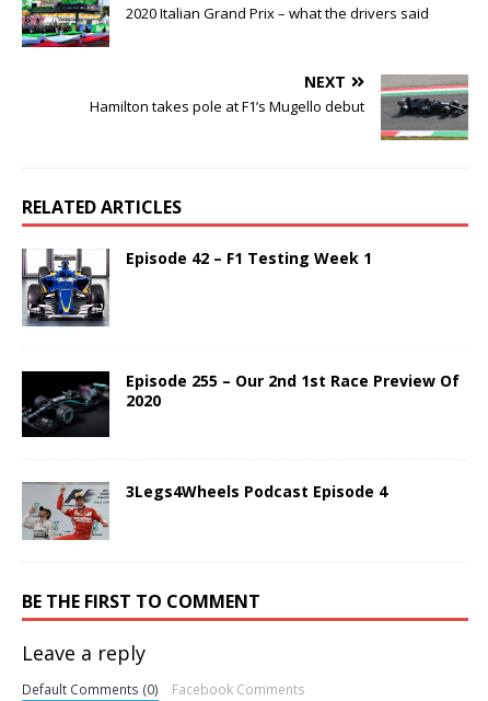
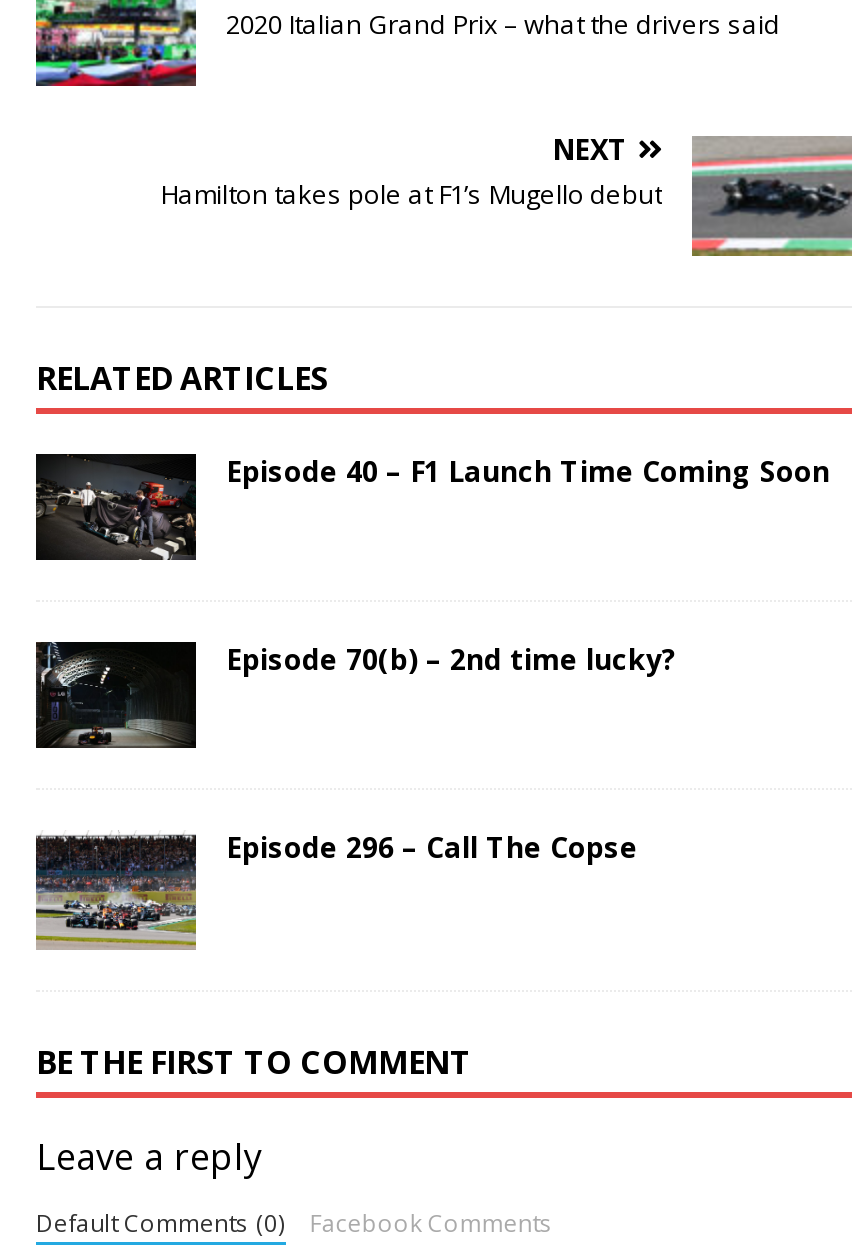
[21,247,372,326] [image] | Episode 42 – F1 Testing Week 1 -> [34,452,830,560] [image] | Episode 40 – F1 Launch Time Coming Soon
[21,370,460,438] [image] | Episode 255 – Our 2nd 1st Race Preview Of | 2020 -> [36,640,676,762] [image] | Episode 70(b) – 2nd time lucky?
[22,476,387,540] [image] | 3Legs4Wheels Podcast Episode 4 -> [34,829,638,948] [image] | Episode 296 – Call The Copse

